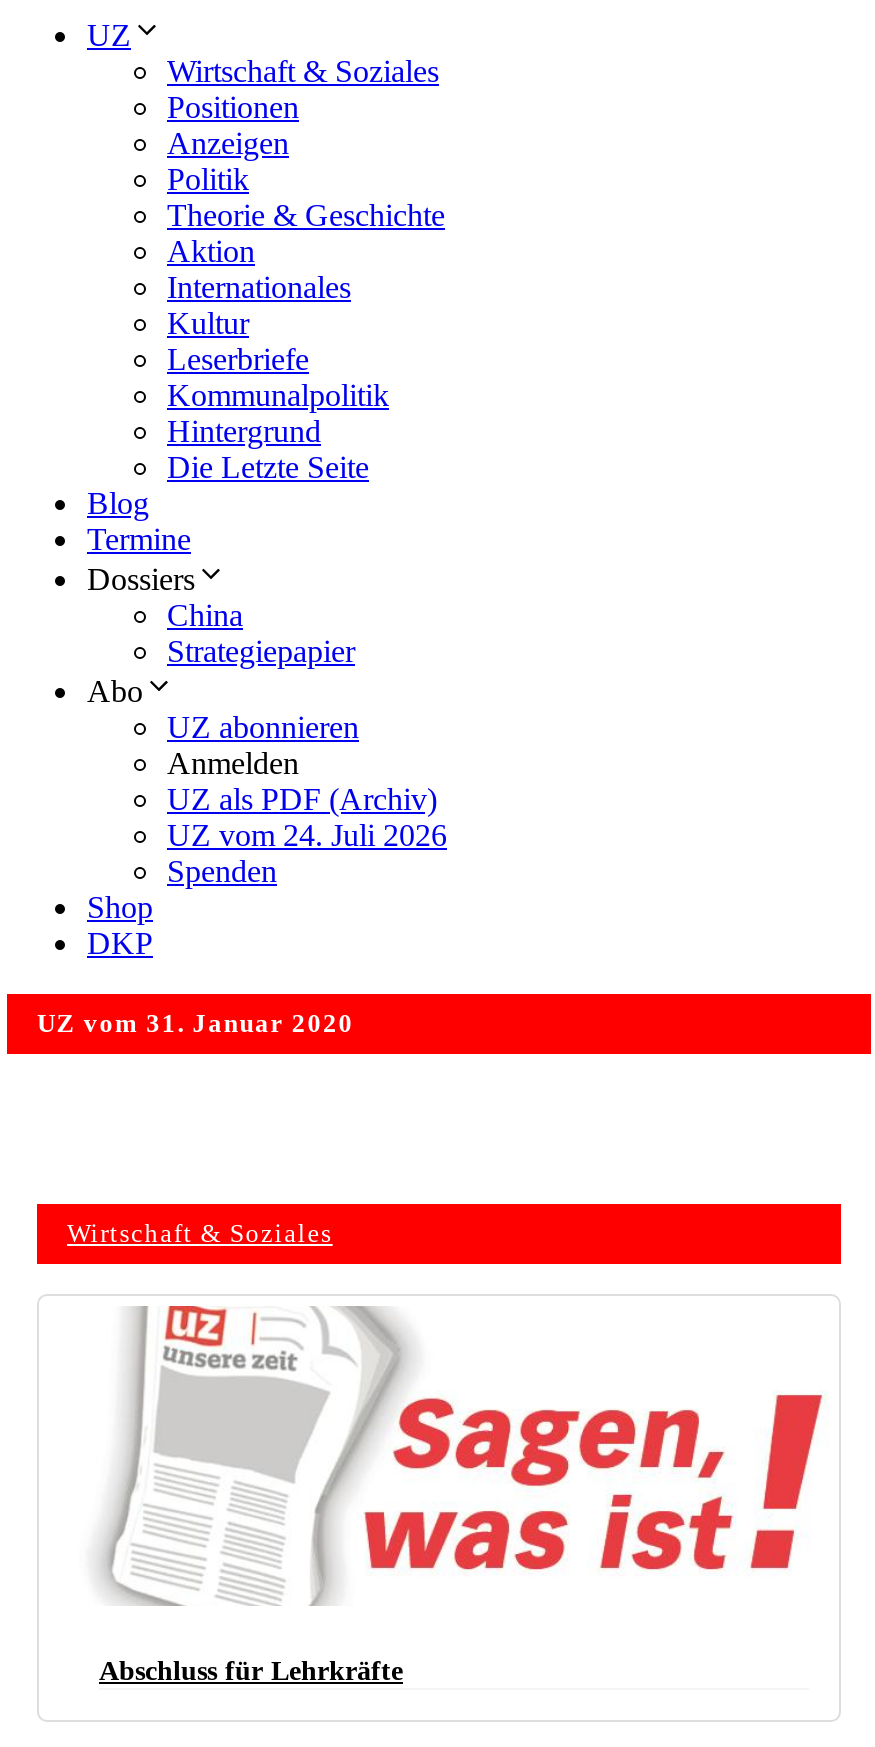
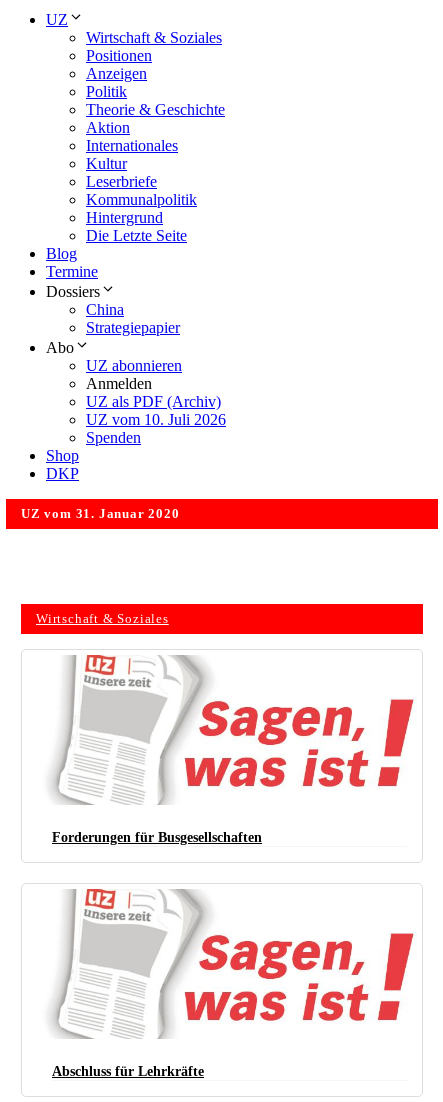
[167,819,447,853] UZ vom 24. Juli 2026 -> [86,411,226,428] UZ vom 10. Juli 2026
none -> [52,830,262,845] Forderungen für Busgesellschaften

